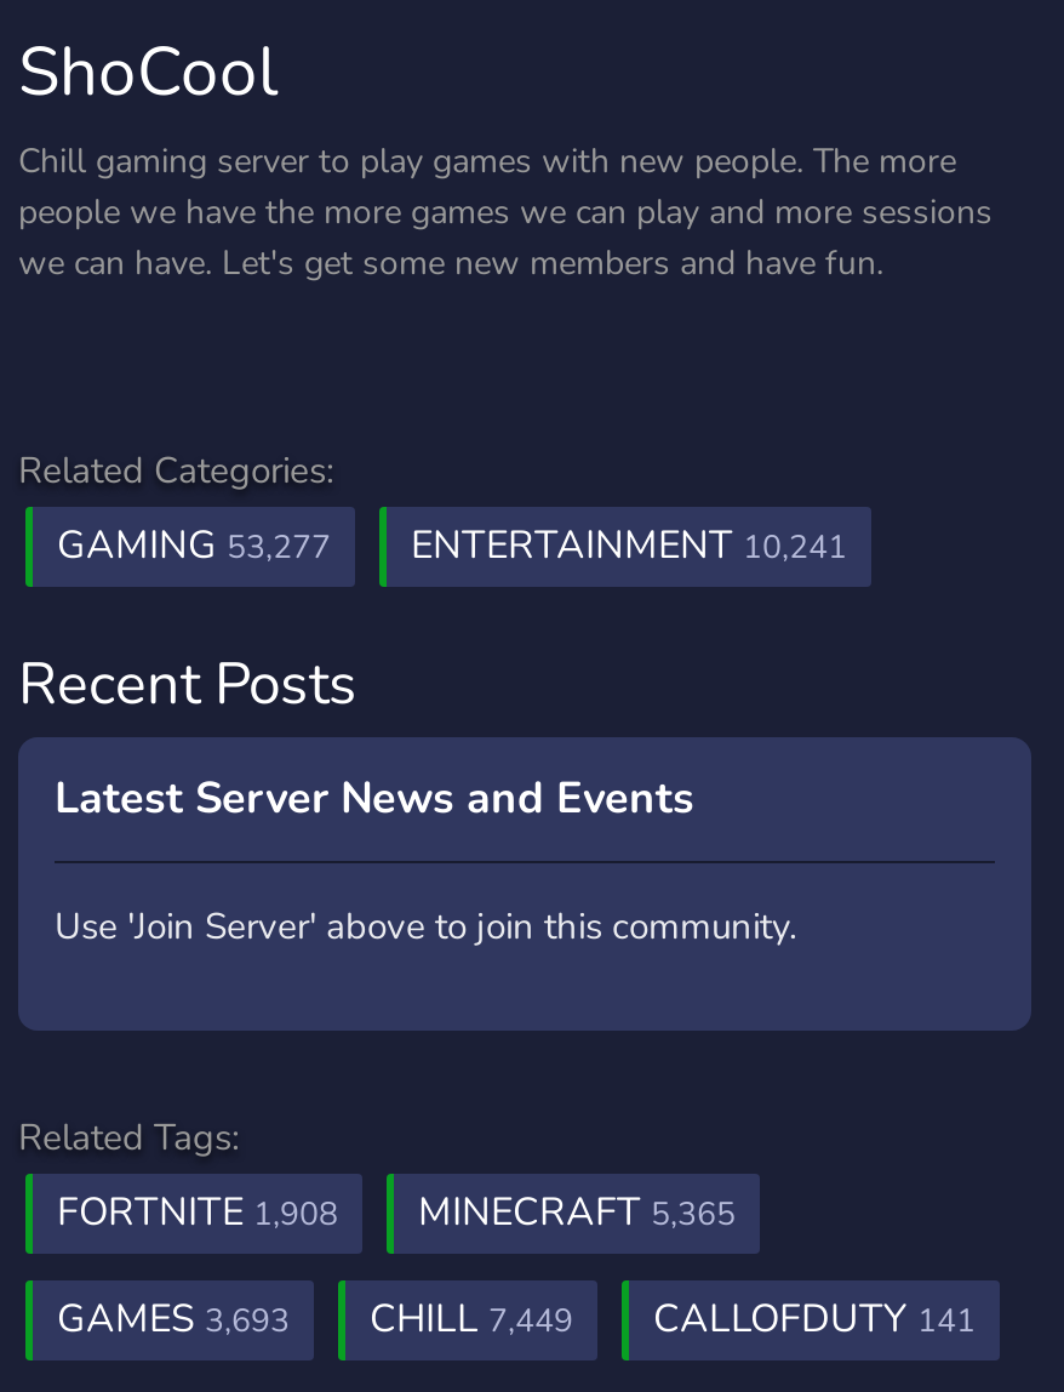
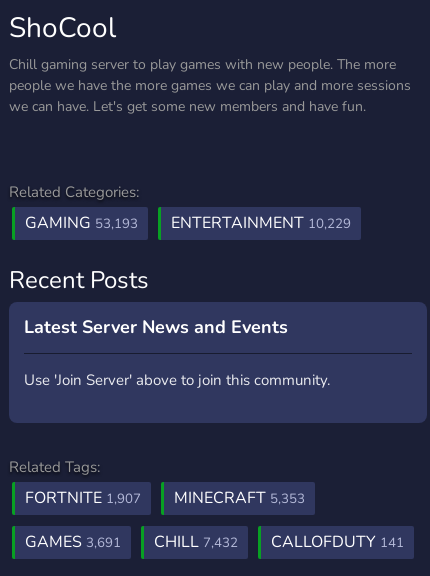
[57,519,331,572] GAMING 53,277 -> [25,212,138,234] GAMING 53,193
[411,519,847,572] ENTERTAINMENT 10,241 -> [171,212,351,234] ENTERTAINMENT 10,229
[57,1186,338,1239] FORTNITE 1,908 -> [25,487,141,509] FORTNITE 1,907
[418,1186,736,1239] MINECRAFT 5,365 -> [174,487,305,509] MINECRAFT 5,353
[57,1293,290,1346] GAMES 3,693 -> [25,531,121,553] GAMES 3,691
[370,1293,573,1346] CHILL 7,449 -> [154,531,238,553] CHILL 7,432

